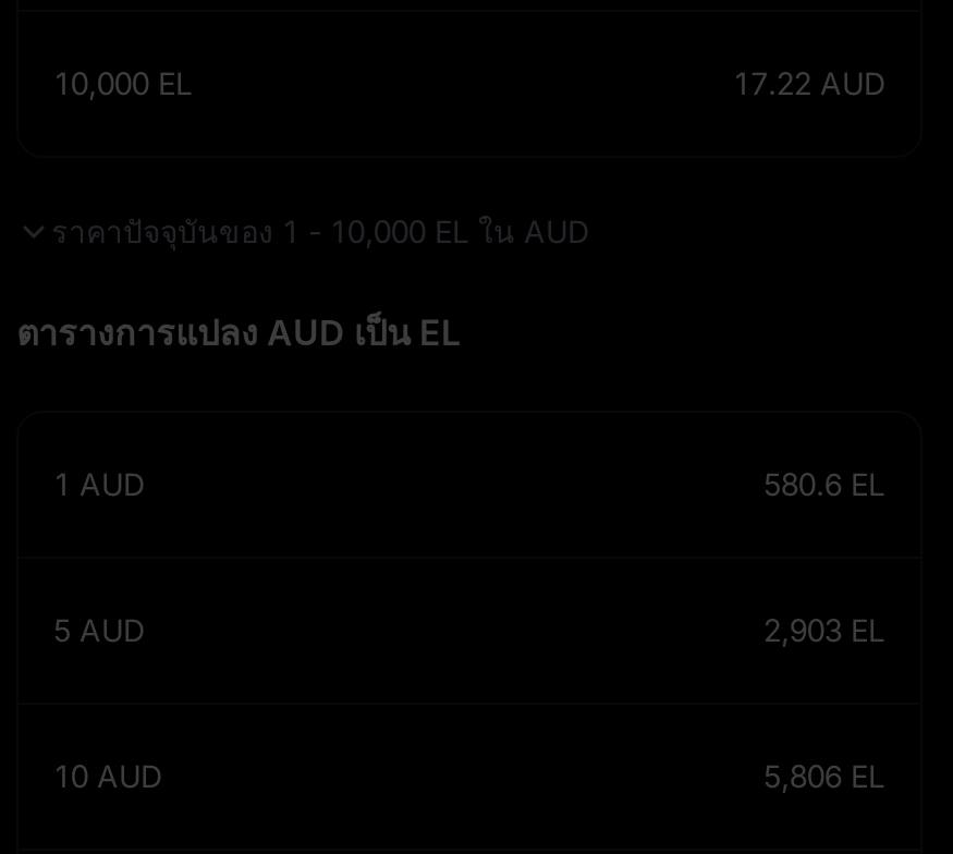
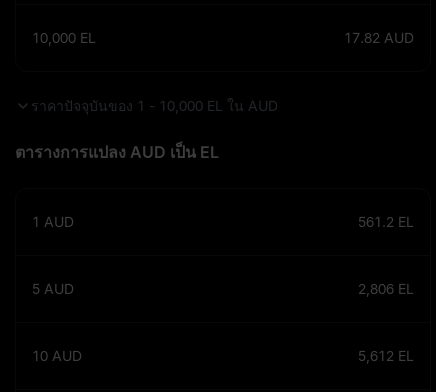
[733,64,885,101] 17.22 AUD -> [344,29,414,46] 17.82 AUD
[763,465,885,502] 580.6 EL -> [358,213,414,230] 561.2 EL
[763,611,885,648] 2,903 EL -> [358,280,414,297] 2,806 EL
[763,757,885,794] 5,806 EL -> [358,347,414,364] 5,612 EL

